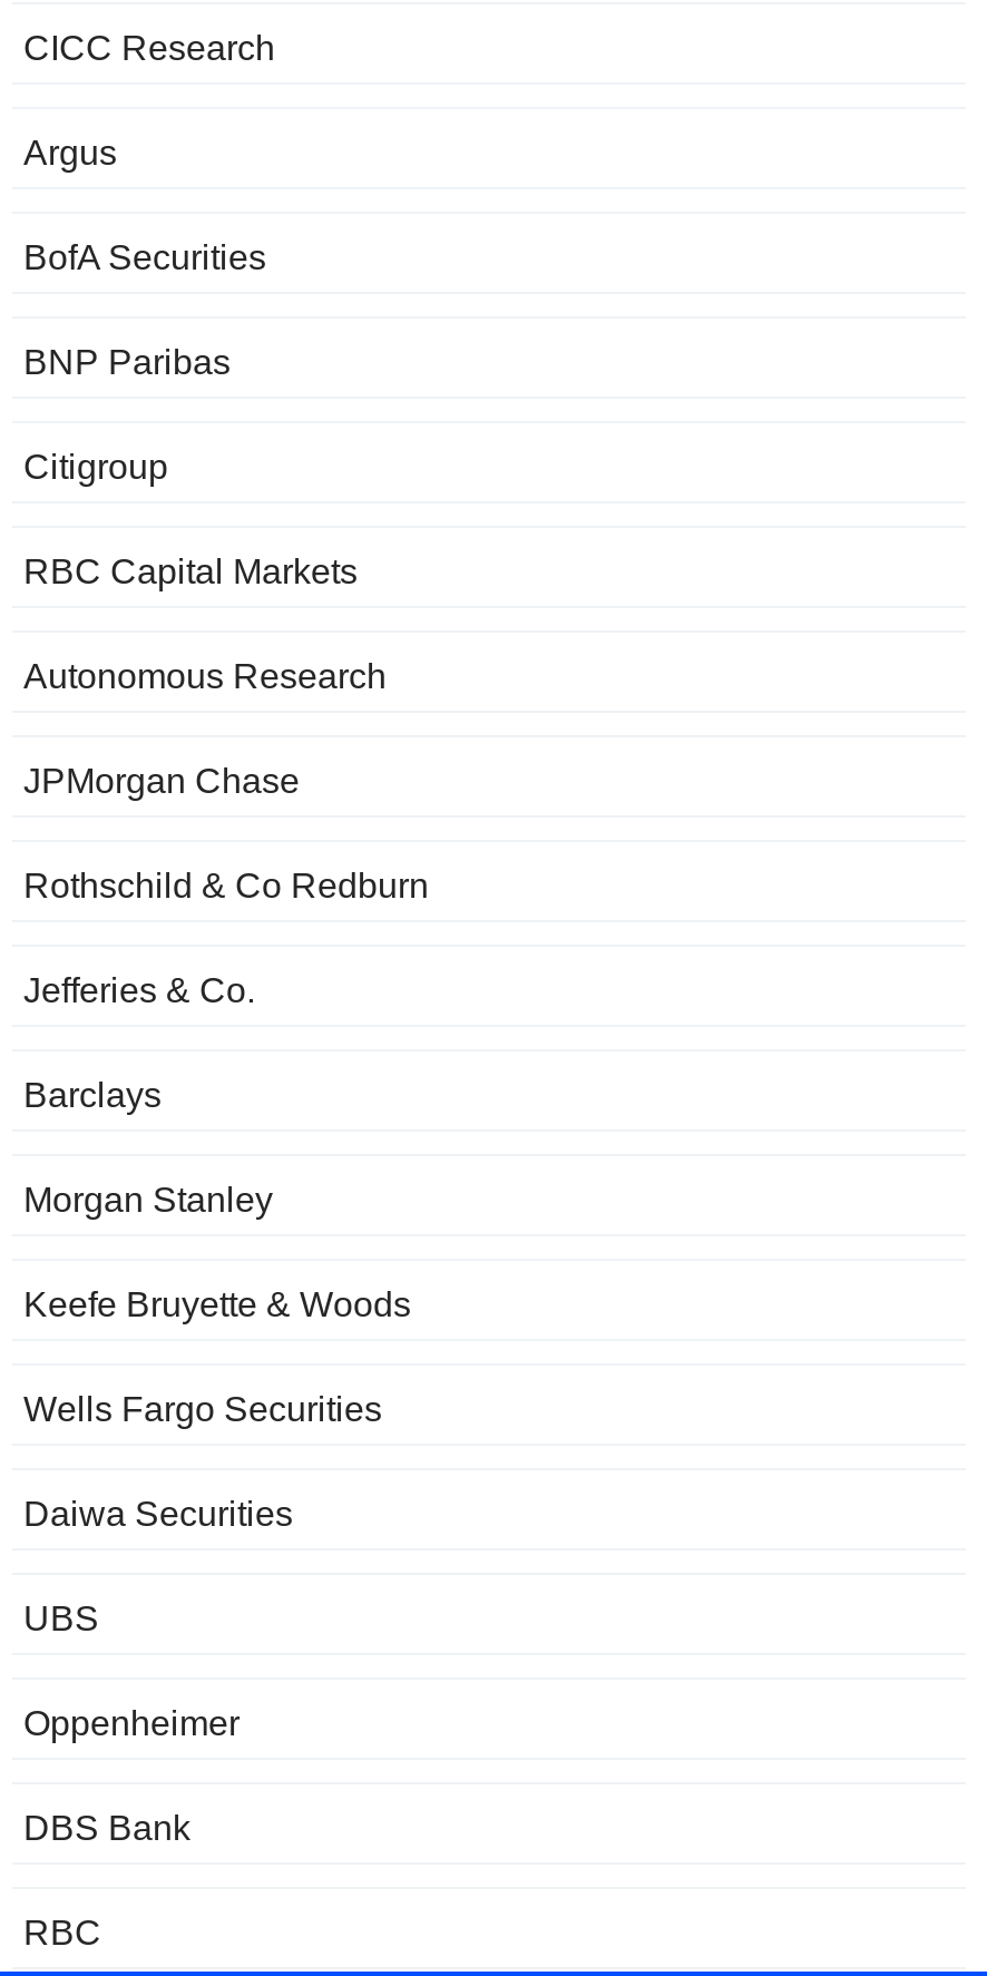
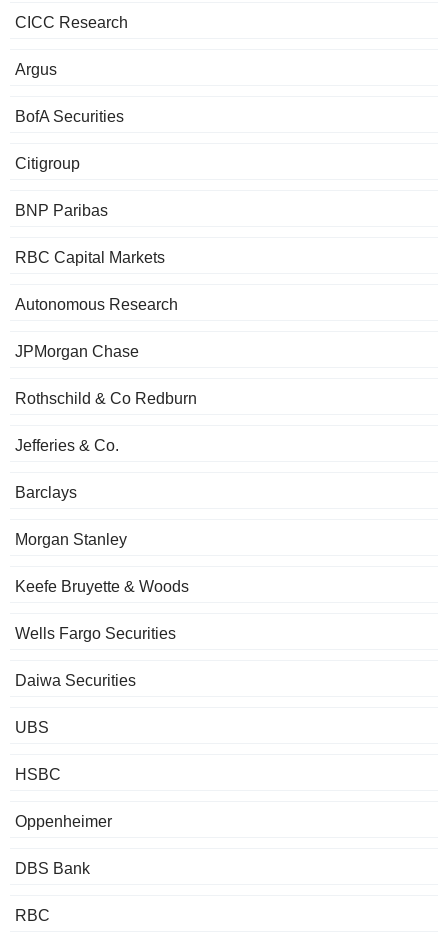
moved [23,344,231,381] -> [15,202,108,219]: BNP Paribas
moved [23,448,168,486] -> [15,155,80,172]: Citigroup
none -> [15,766,61,783] HSBC

